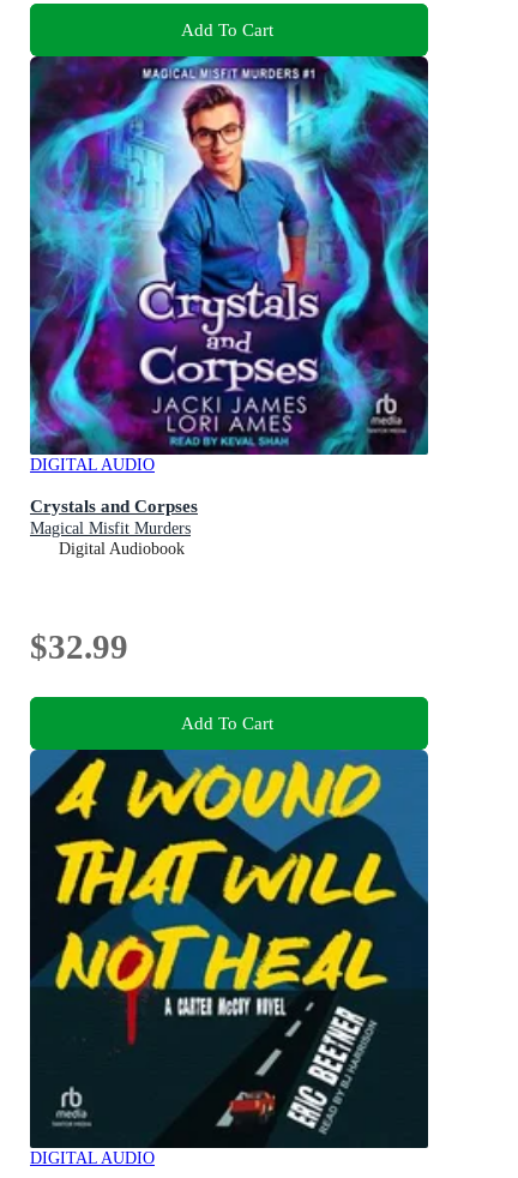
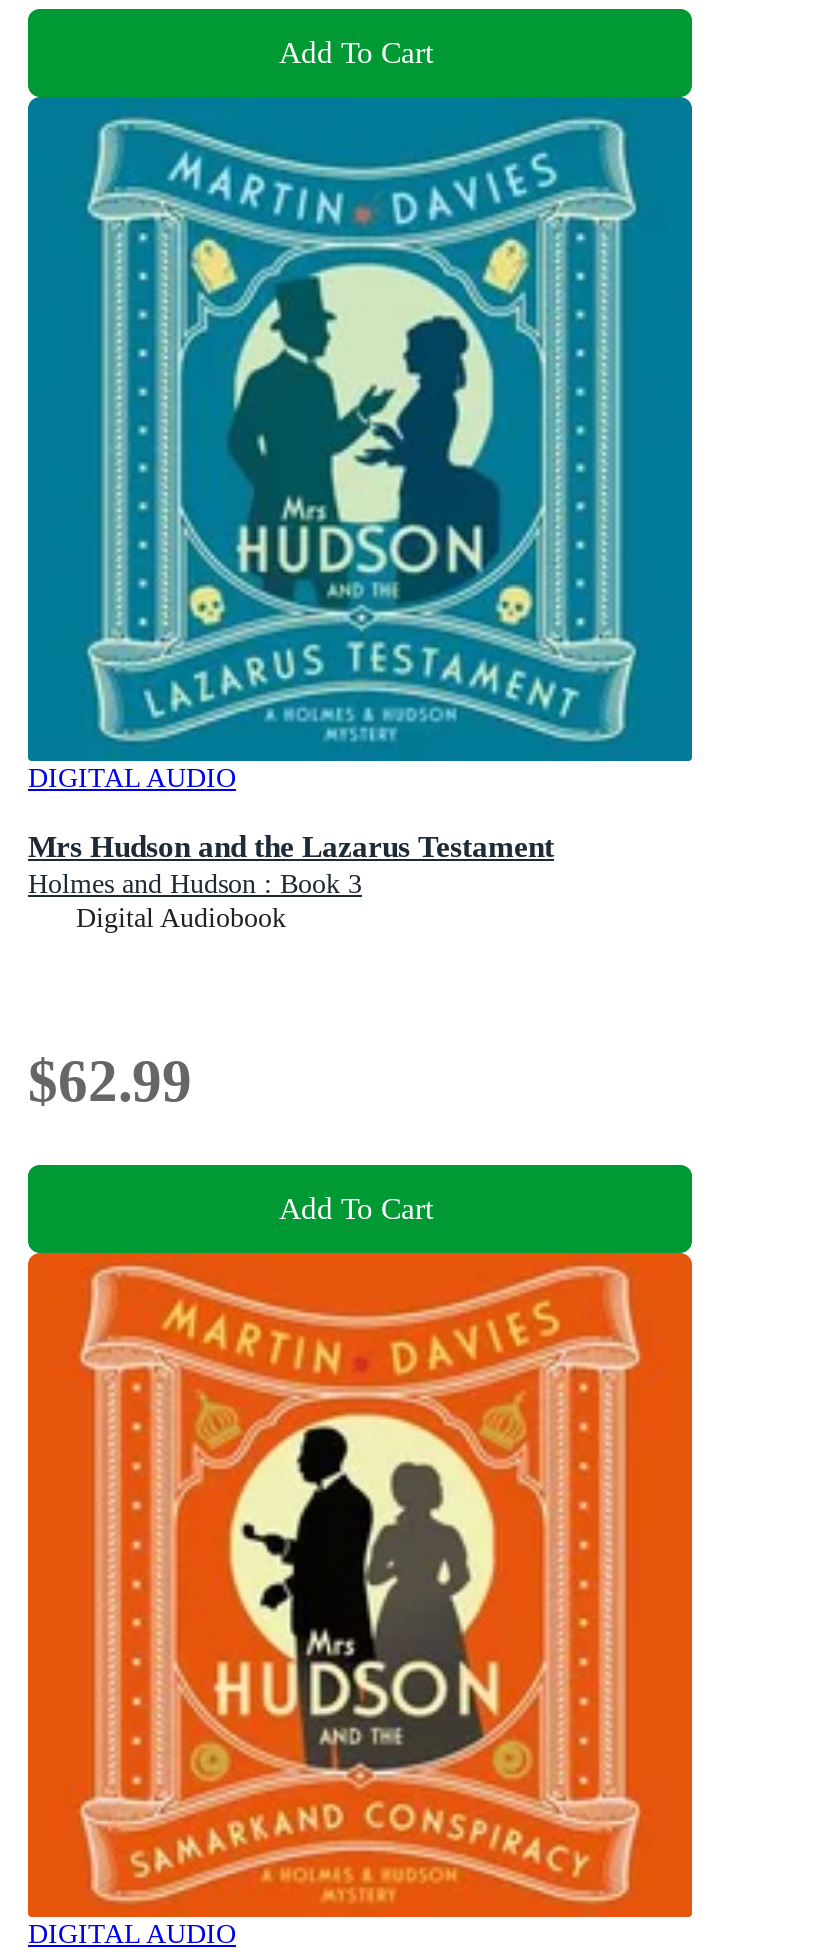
[29,55,429,538] [image] | Crystals and Corpses | Magical Misfit Murders -> [26,95,694,899] [image] | Mrs Hudson and the Lazarus Testament | Holmes and Hudson : Book 3
[30,628,128,666] $32.99 -> [28,1049,192,1113] $62.99
[29,749,429,1149] [image] -> [26,1251,694,1919] [image]

